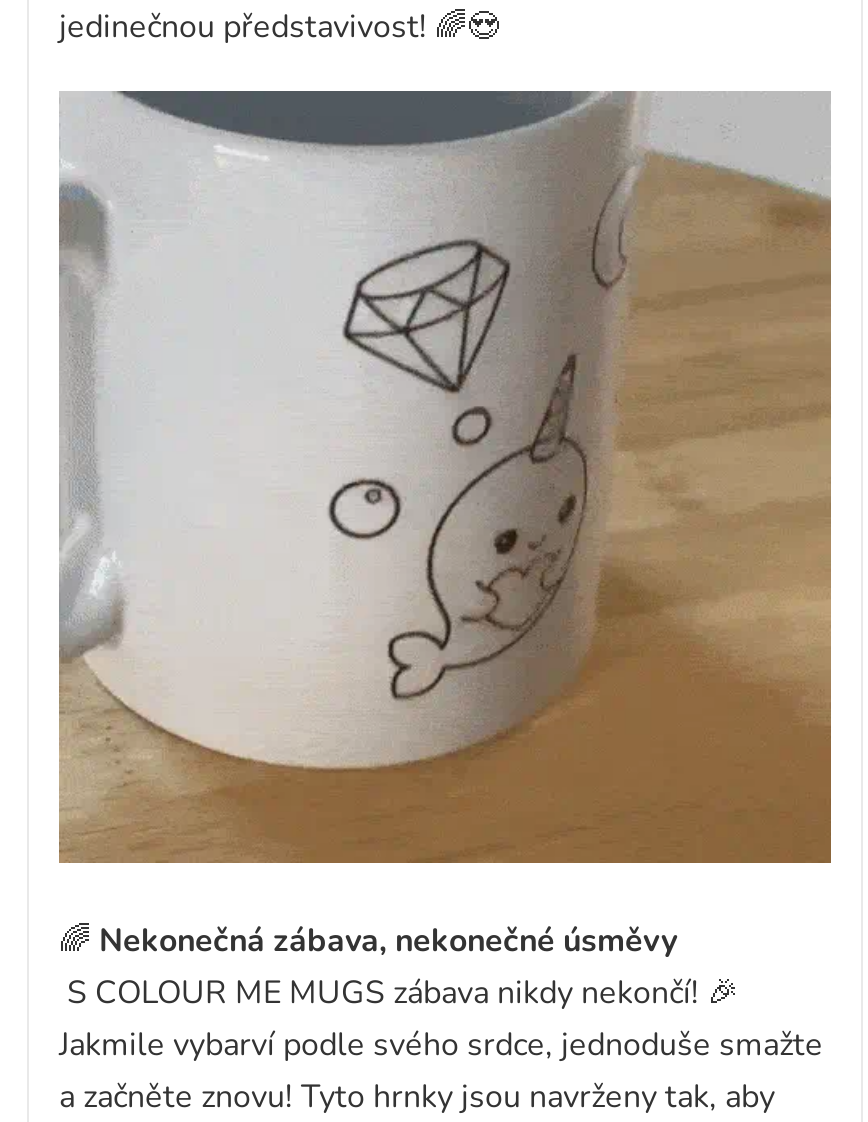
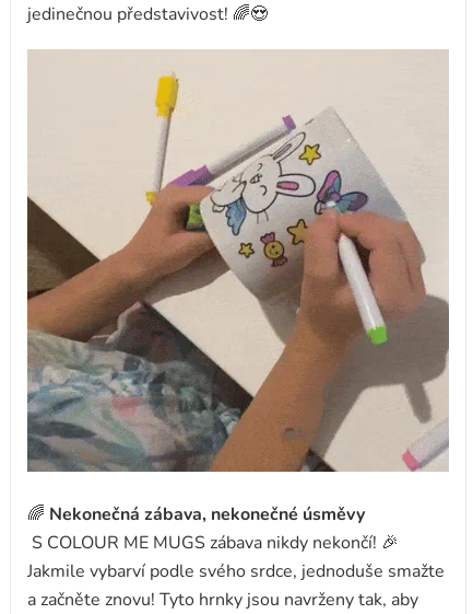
[57,90,833,866] [image] -> [26,50,449,473] [image]

